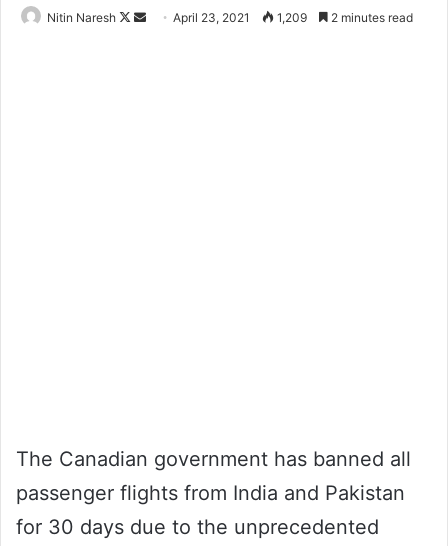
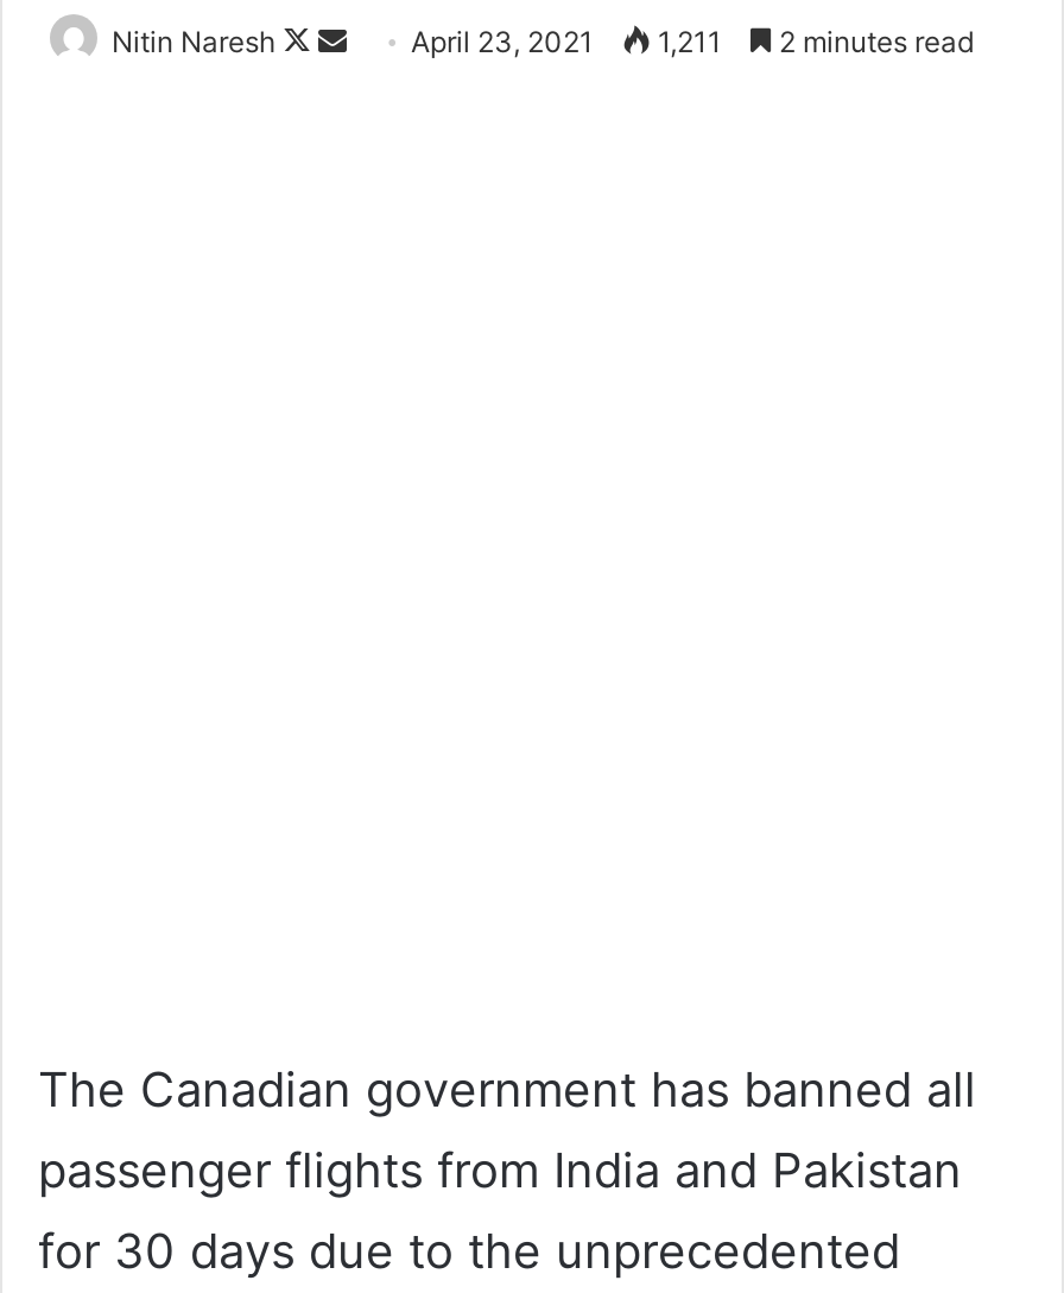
[274,10,307,25] 1,209 -> [651,24,722,60] 1,211

